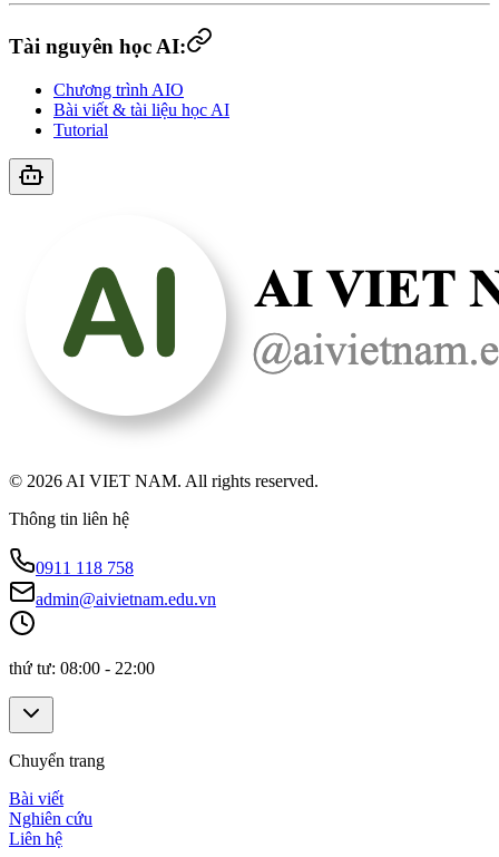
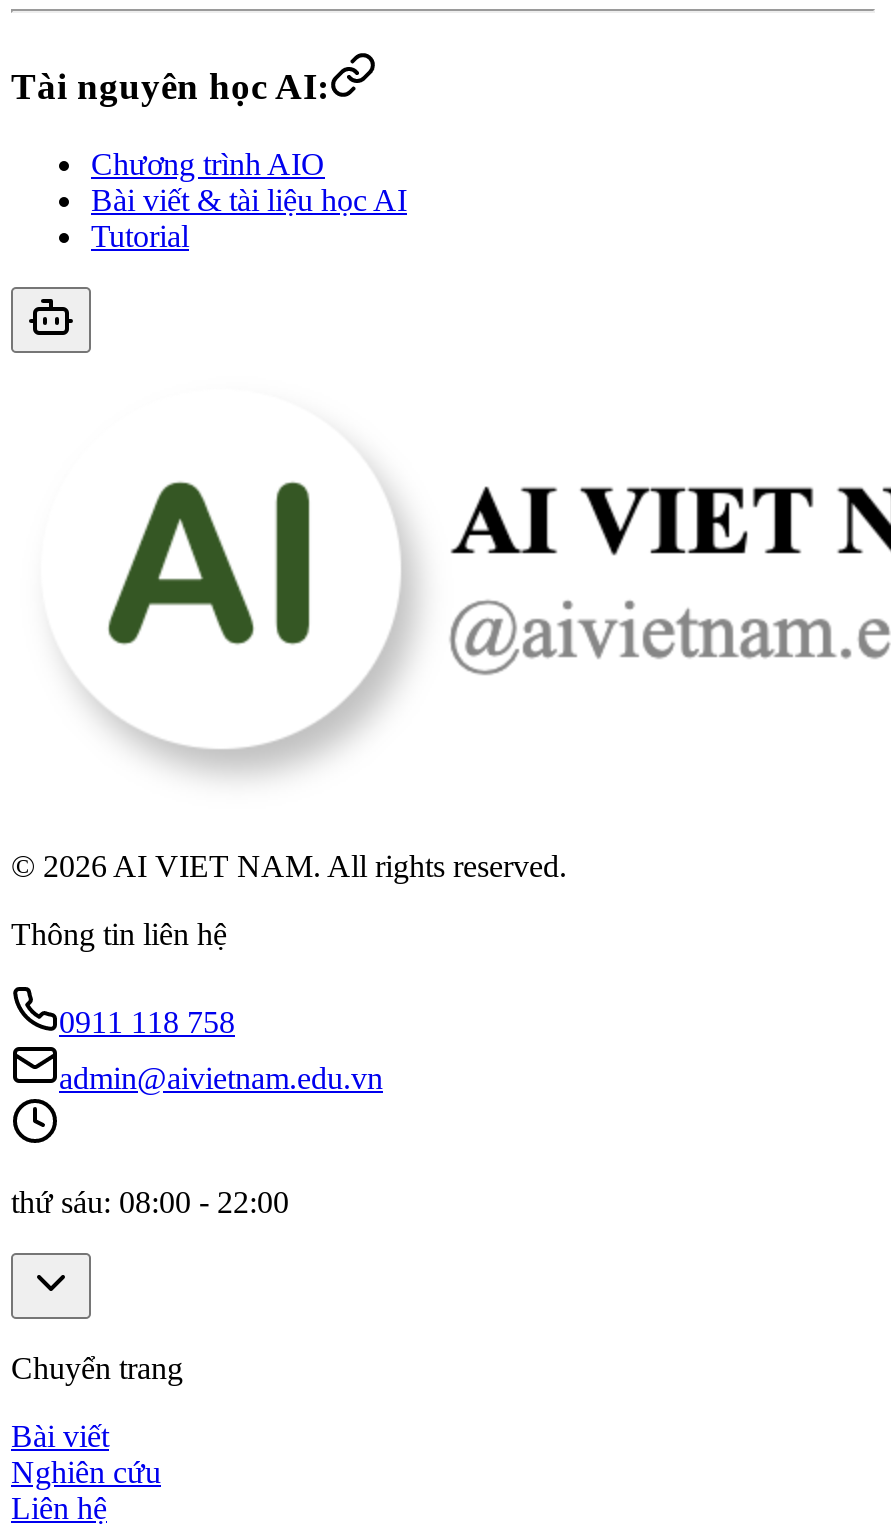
[9,658,155,677] thứ tư: 08:00 - 22:00 -> [11,1184,289,1218] thứ sáu: 08:00 - 22:00

